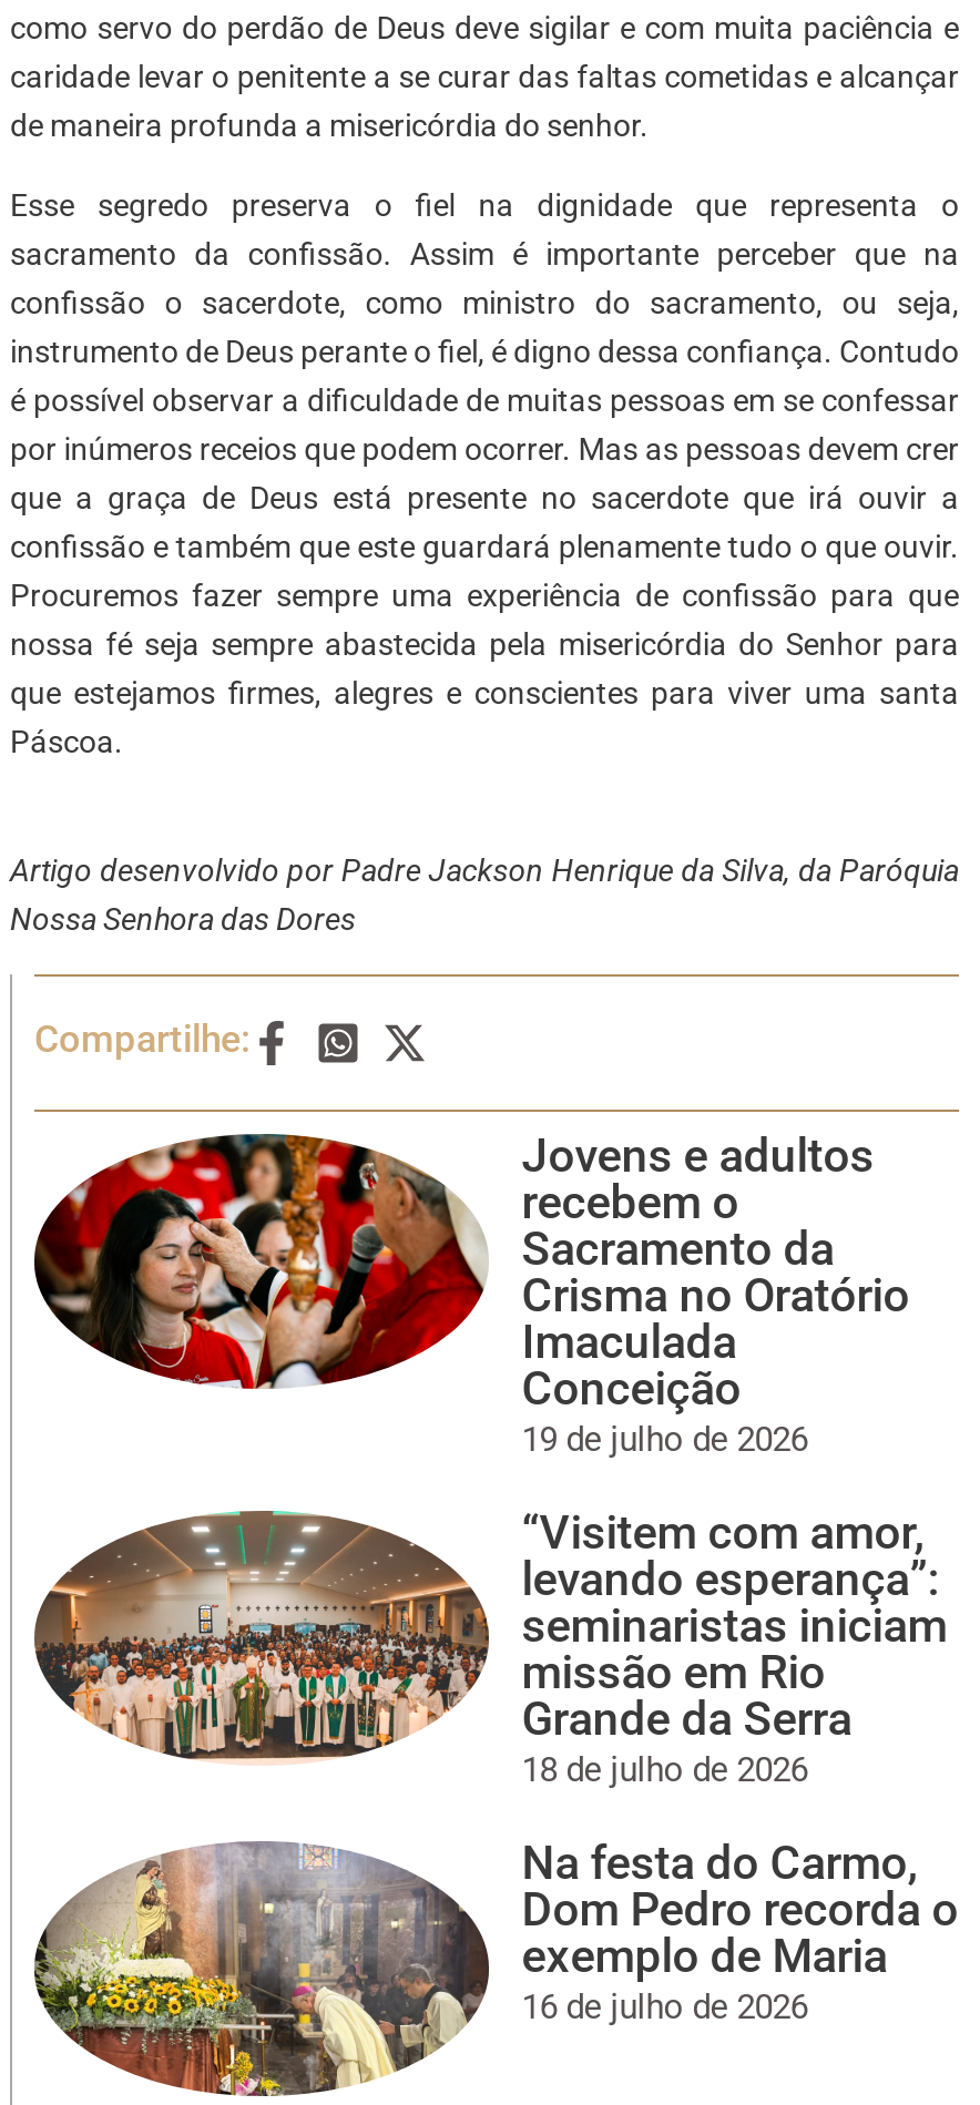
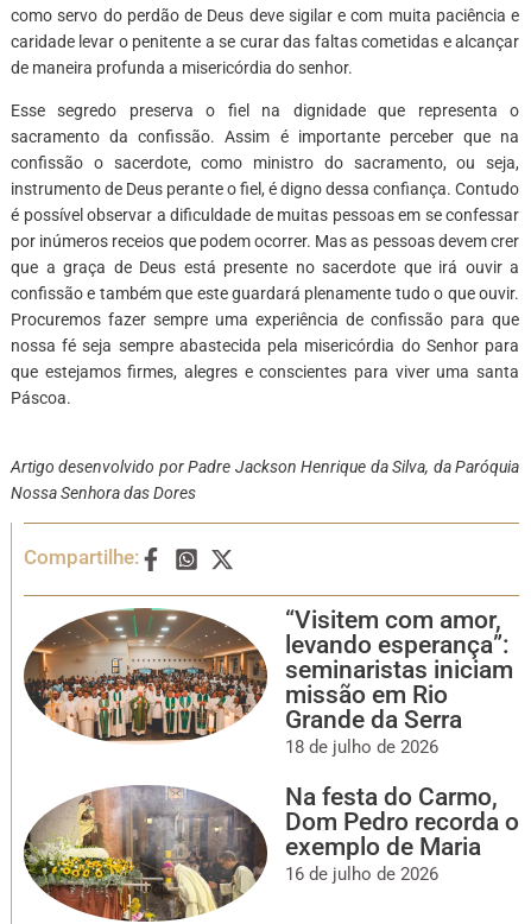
[34,1129,909,1459] [image] | Jovens e adultos | recebem o | Sacramento da | Crisma no Oratório | Imaculada | Conceição | 19 de julho de 2026 -> none

